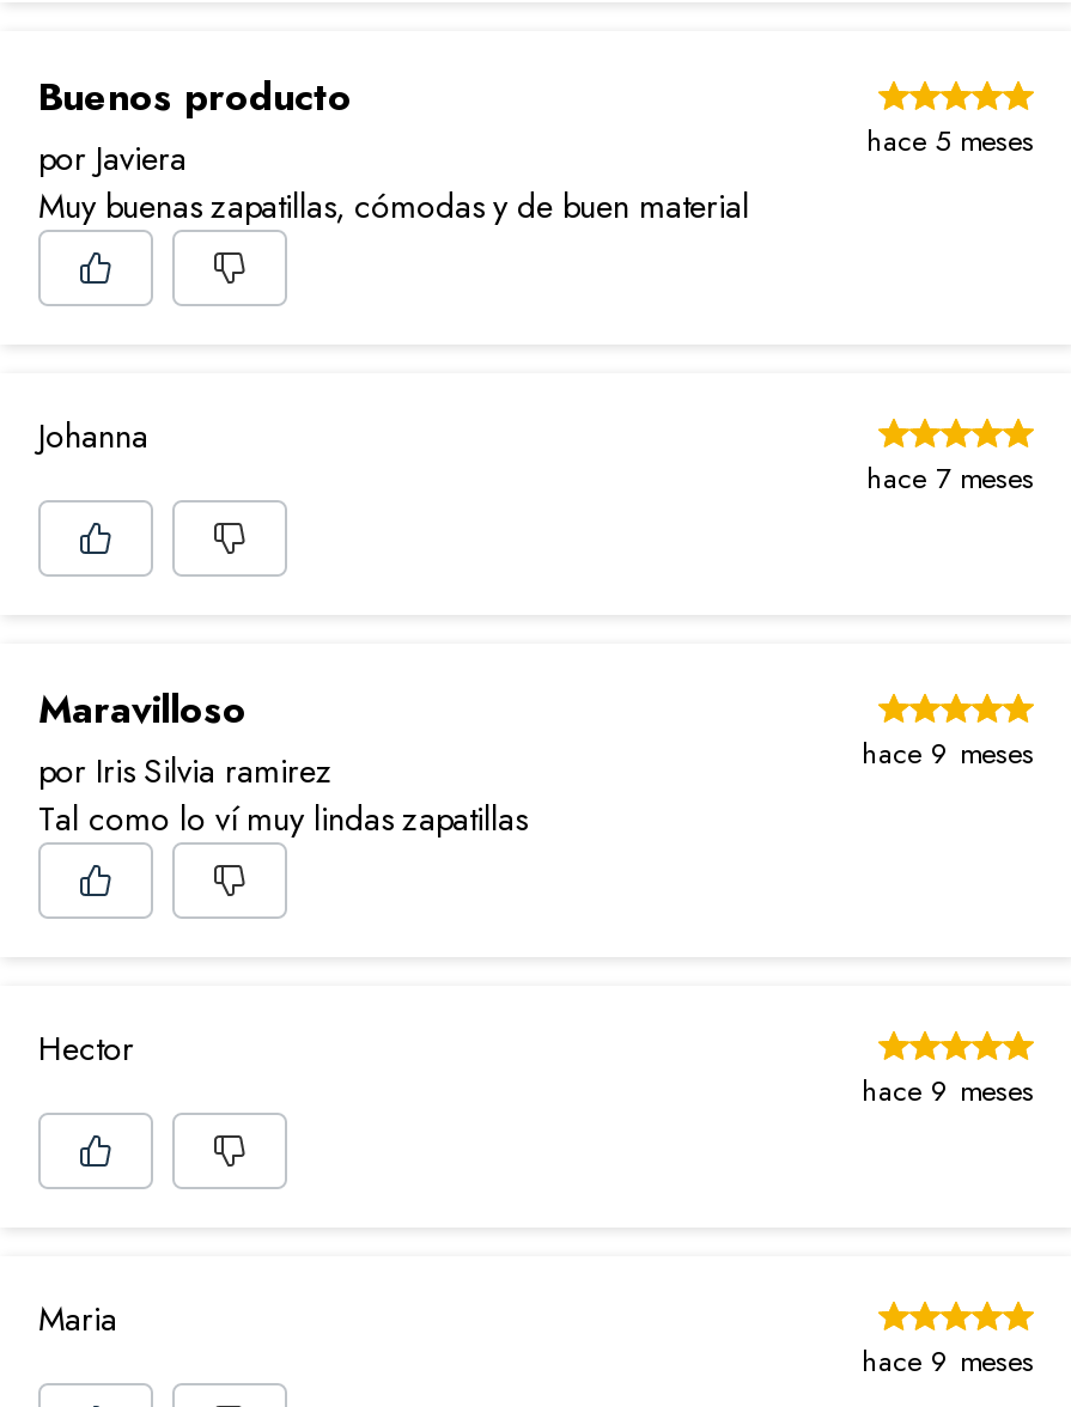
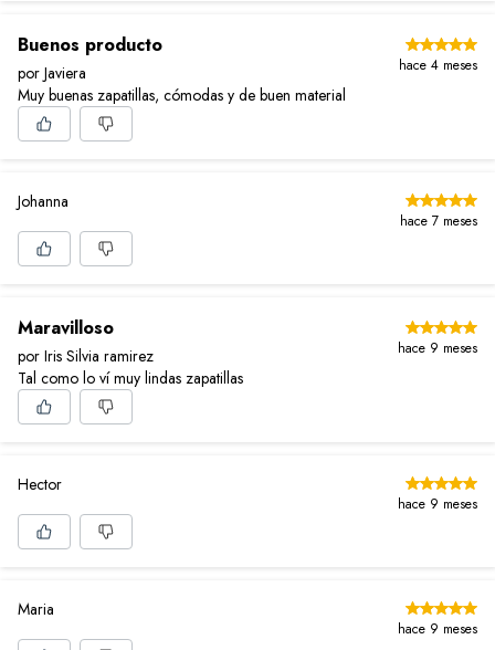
[866,119,1034,162] hace 5 meses -> [399,55,477,75] hace 4 meses

